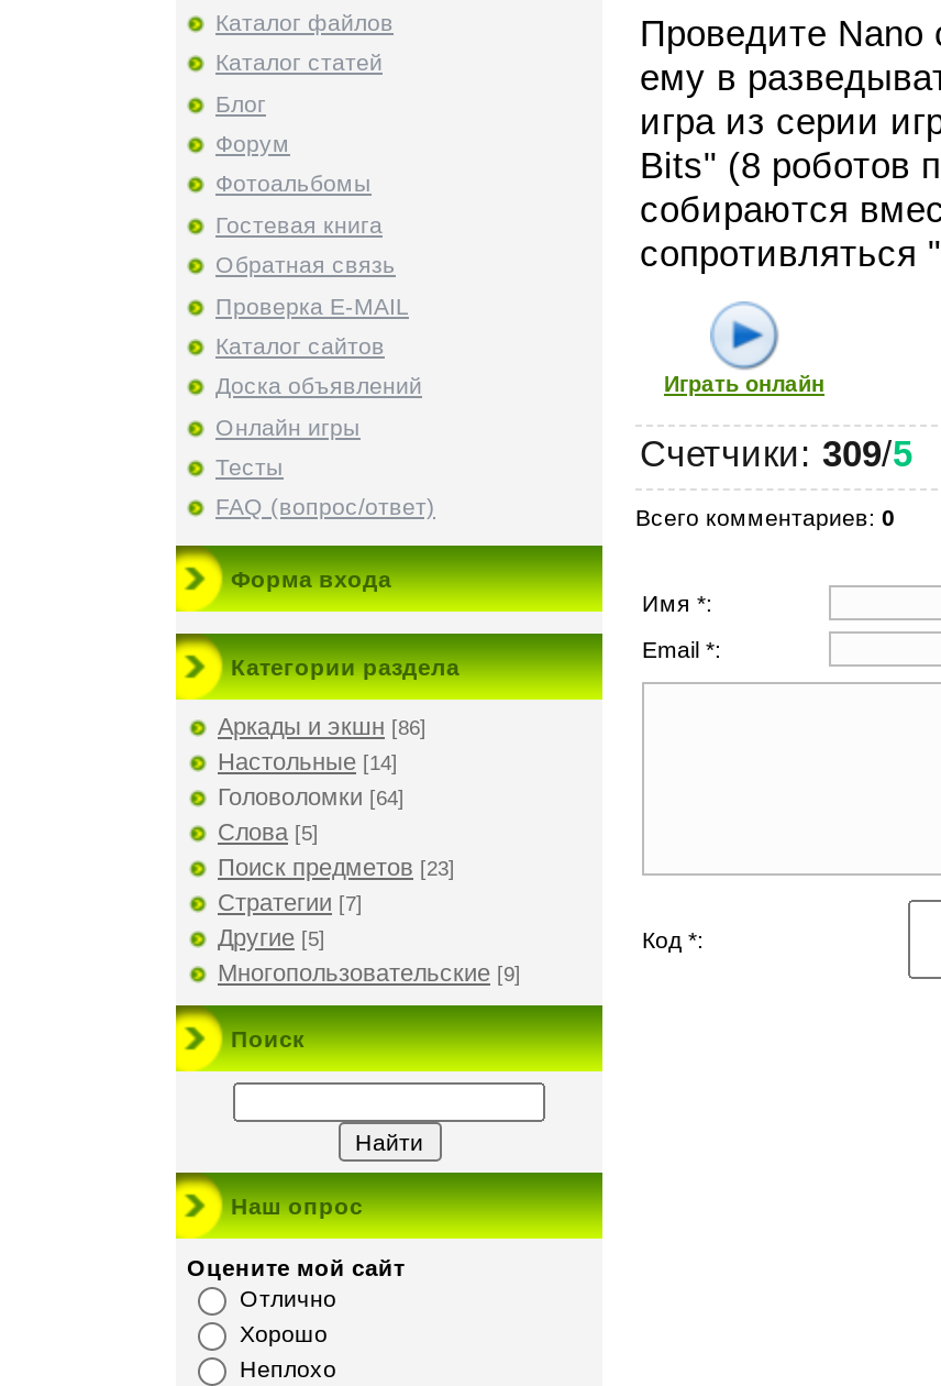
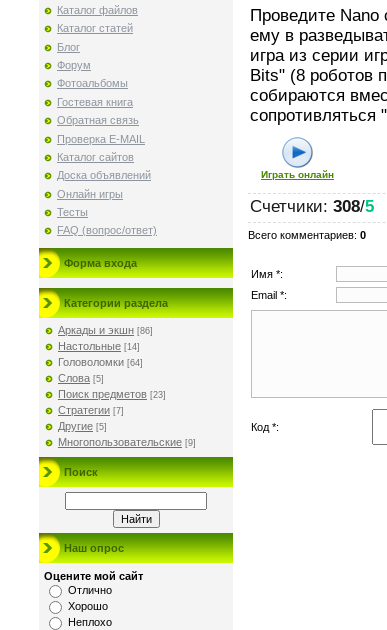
[640,434,912,476] Счетчики: 309/5 -> [250,197,374,216] Счетчики: 308/5

